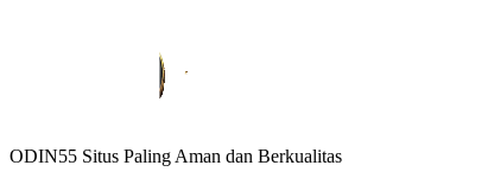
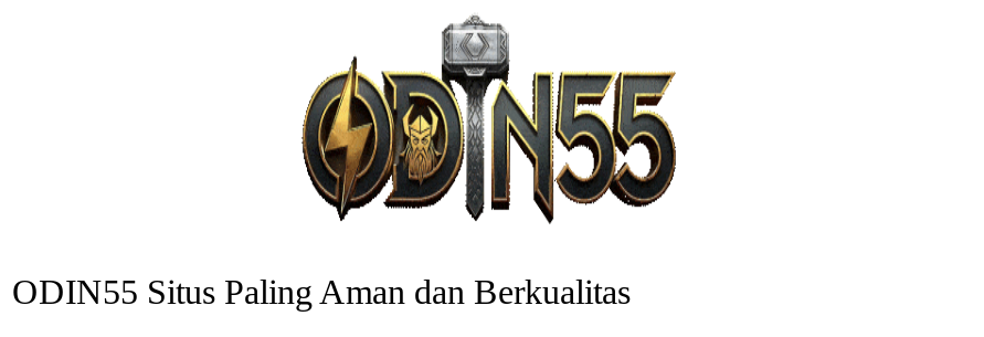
none -> [290,14,679,224] [image]

